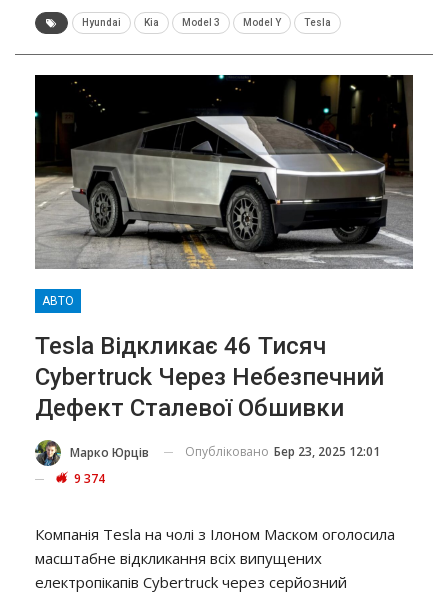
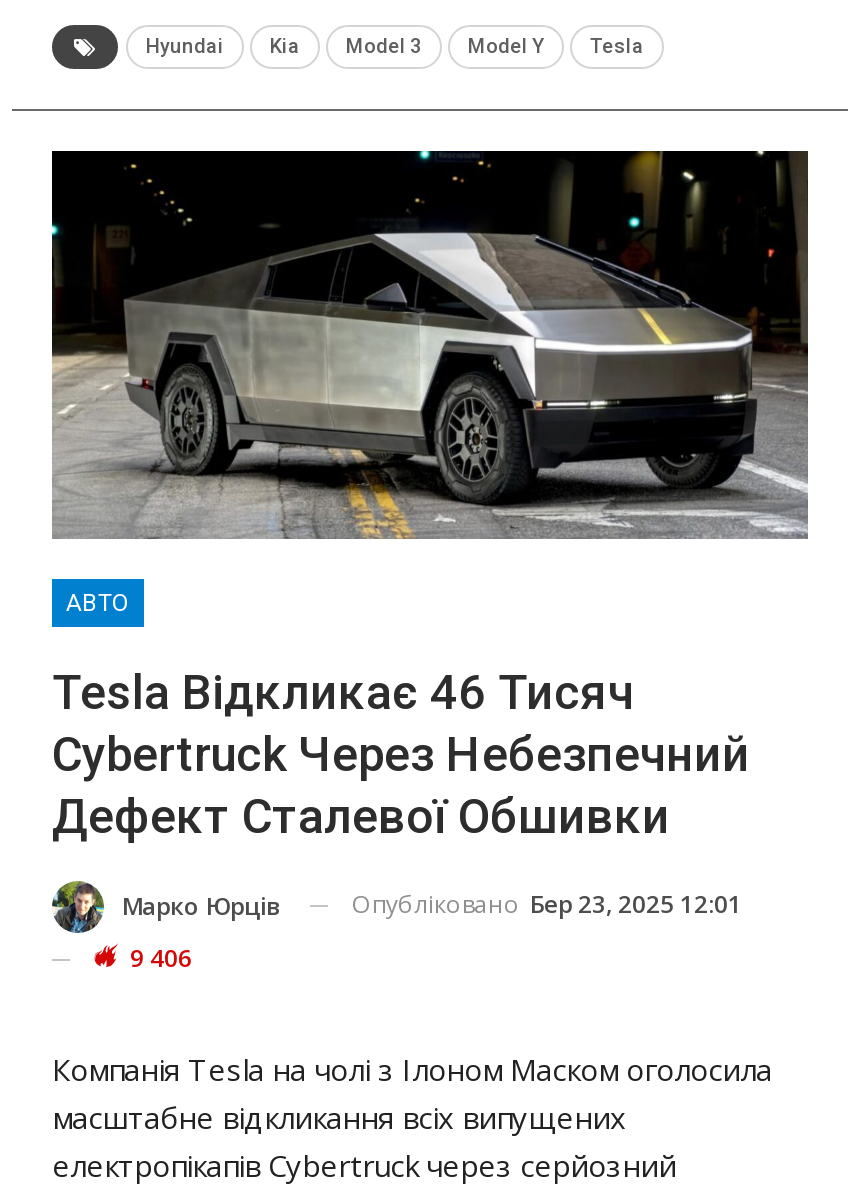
[71,470,105,487] 9 374 -> [124,940,192,974] 9 406

